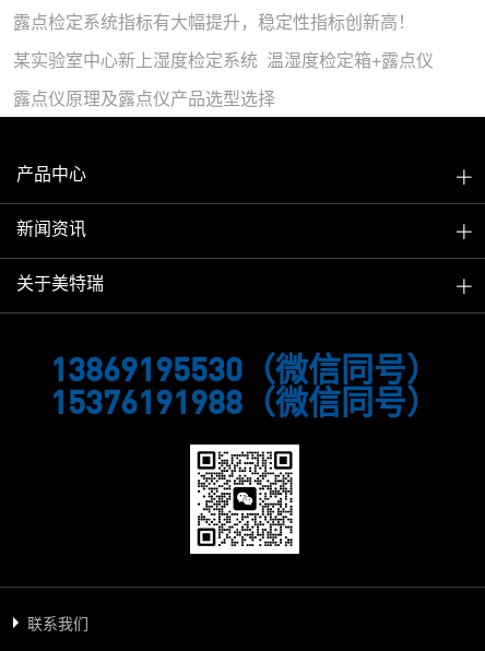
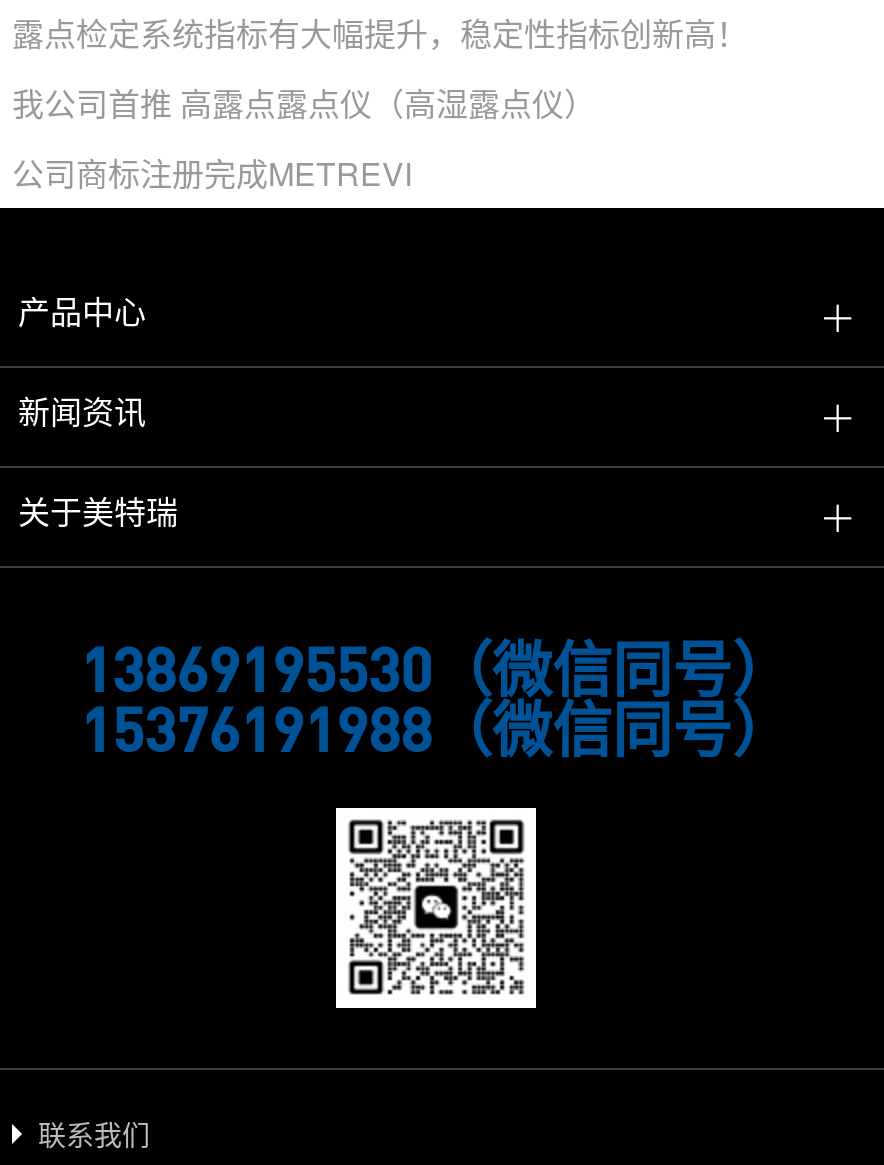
[13,47,434,72] 某实验室中心新上湿度检定系统 温湿度检定箱+露点仪 -> [12,80,596,126] 我公司首推 高露点露点仪（高湿露点仪）
[13,85,275,110] 露点仪原理及露点仪产品选型选择 -> [12,150,412,196] 公司商标注册完成METREVI

